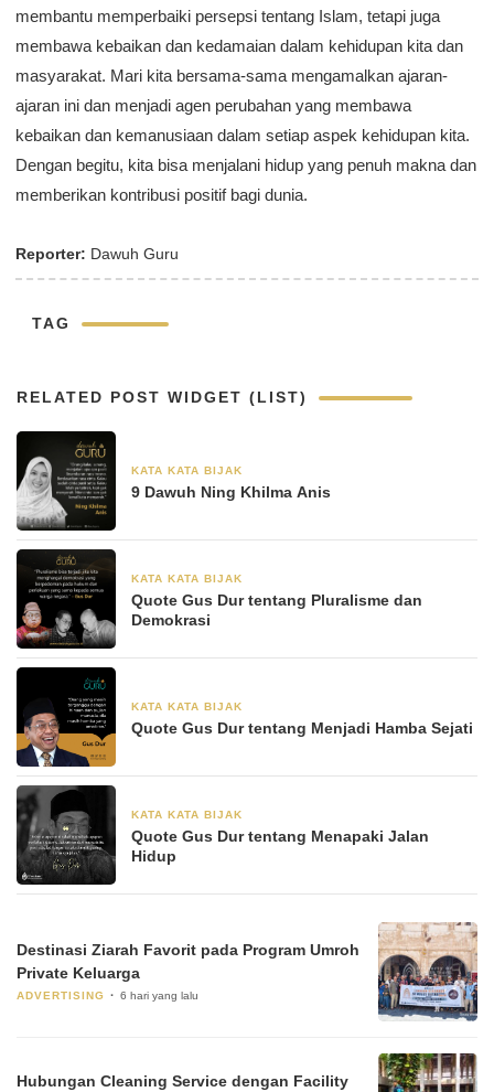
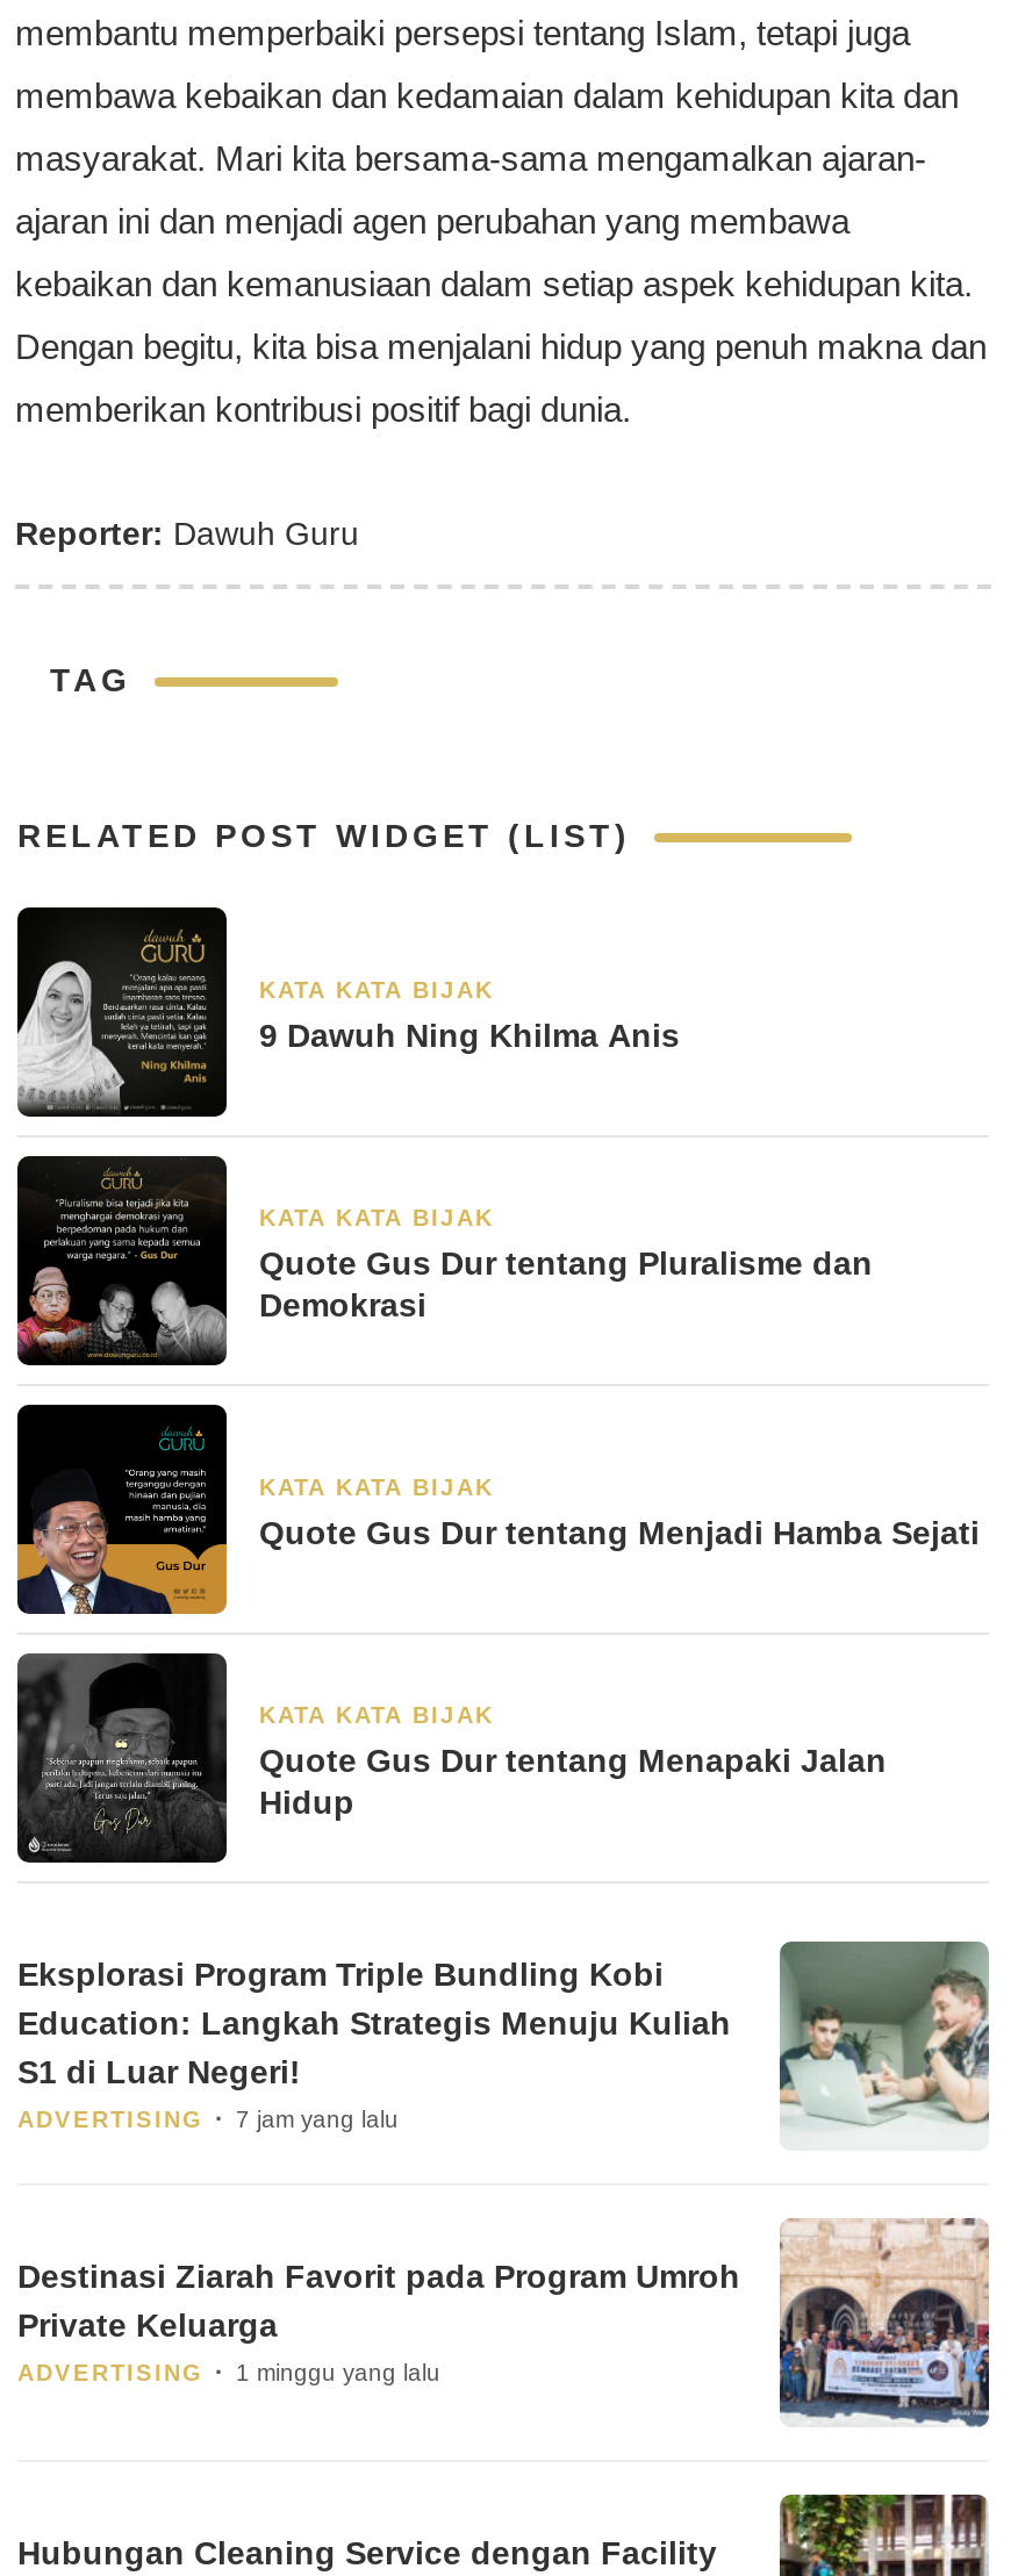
none -> [17,1939,989,2132] [image] | Eksplorasi Program Triple Bundling Kobi | Education: Langkah Strategis Menuju Kuliah | S1 di Luar Negeri! | ADVERTISING | 7 jam yang lalu
[120,989,198,1001] 6 hari yang lalu -> [236,2359,440,2384] 1 minggu yang lalu

